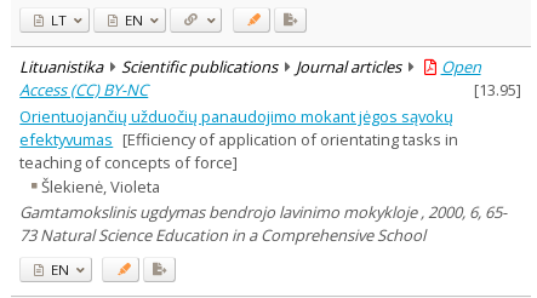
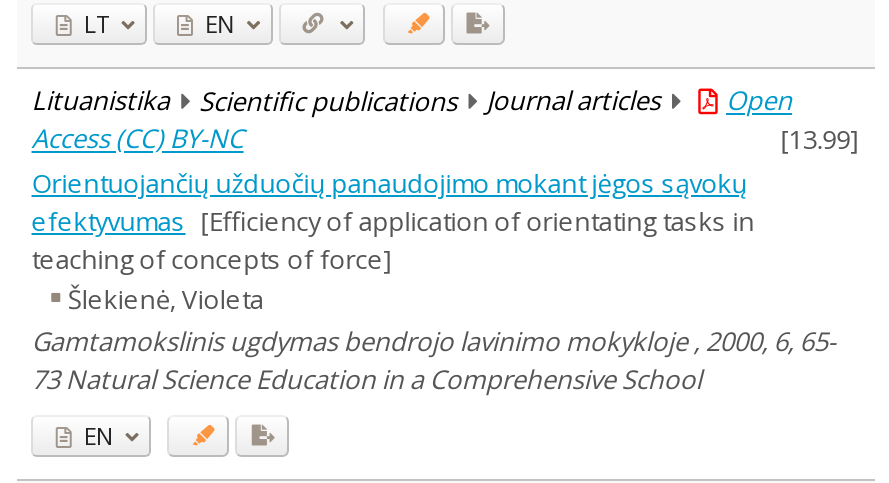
[474,78,521,100] [13.95] -> [780,120,858,156] [13.99]

